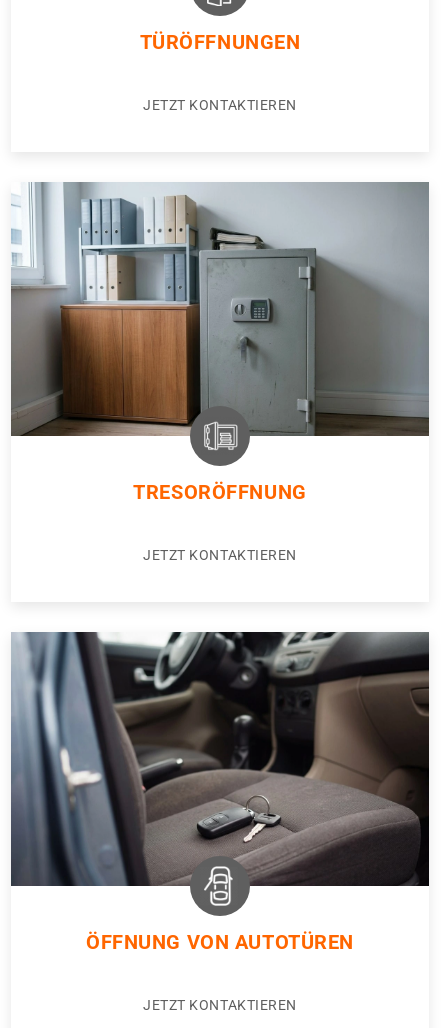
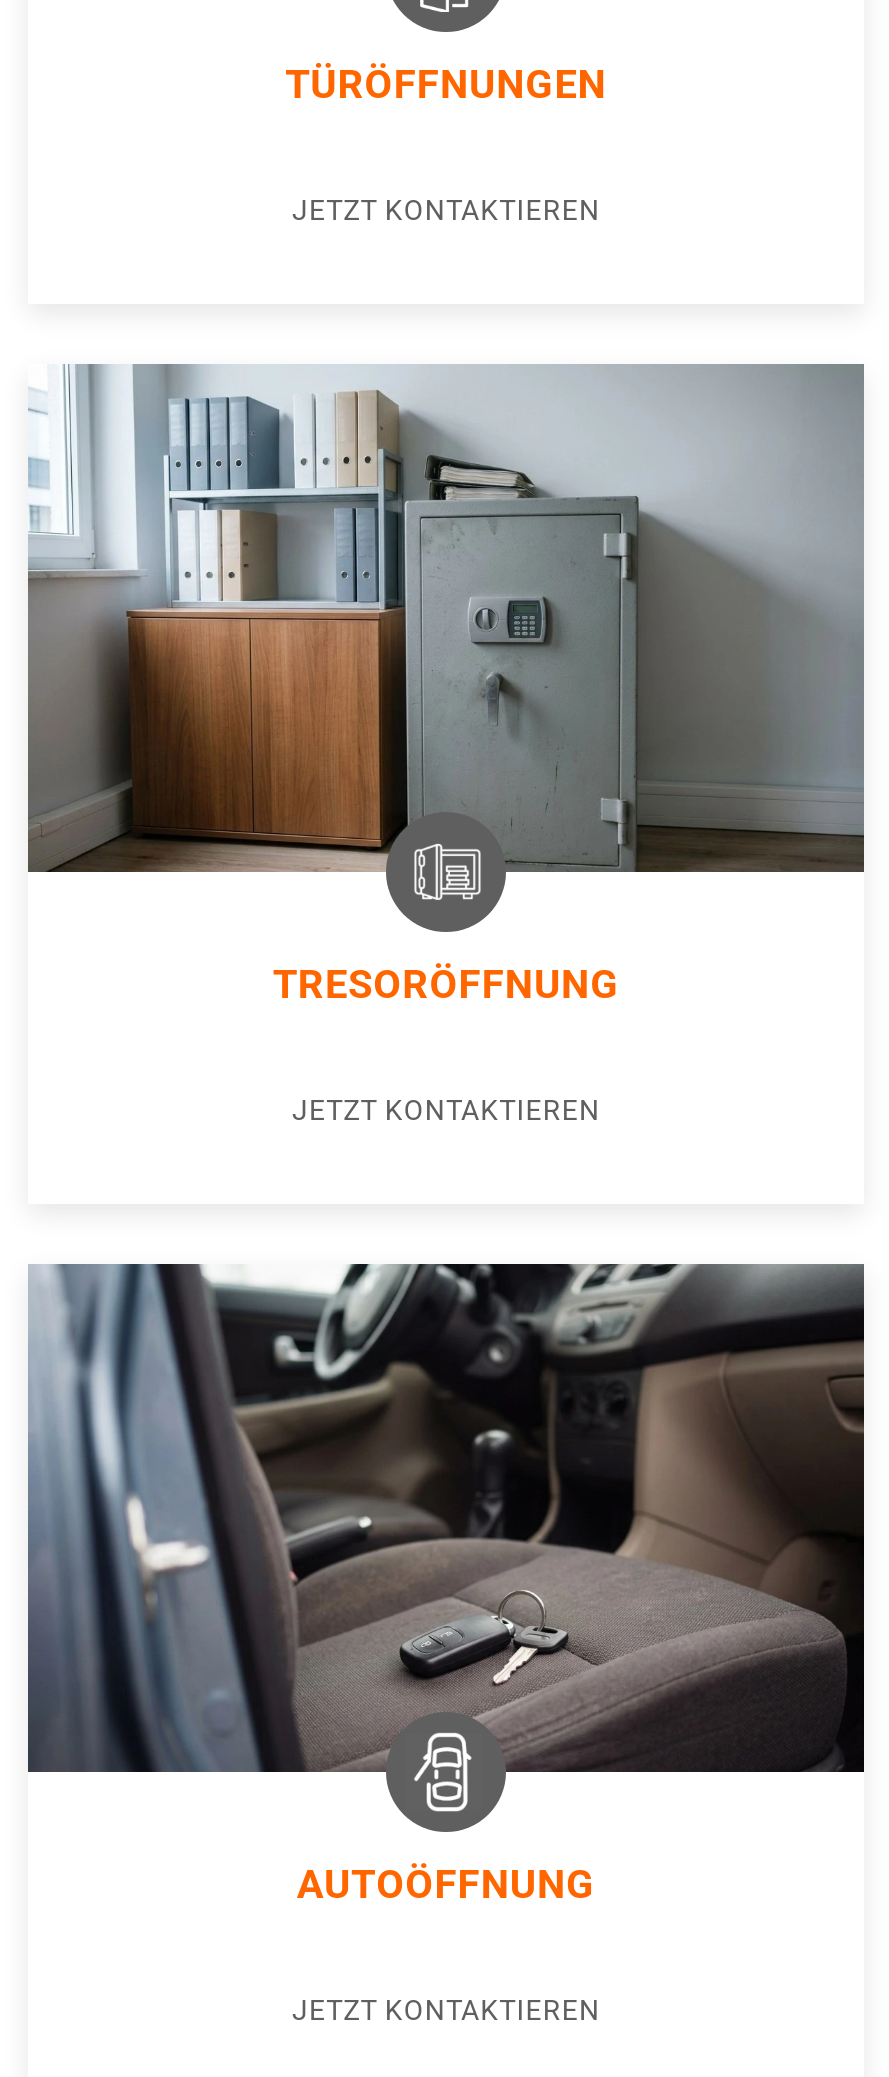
[86,930,354,954] ÖFFNUNG VON AUTOTÜREN -> [297,1860,595,1908] AUTOÖFFNUNG

